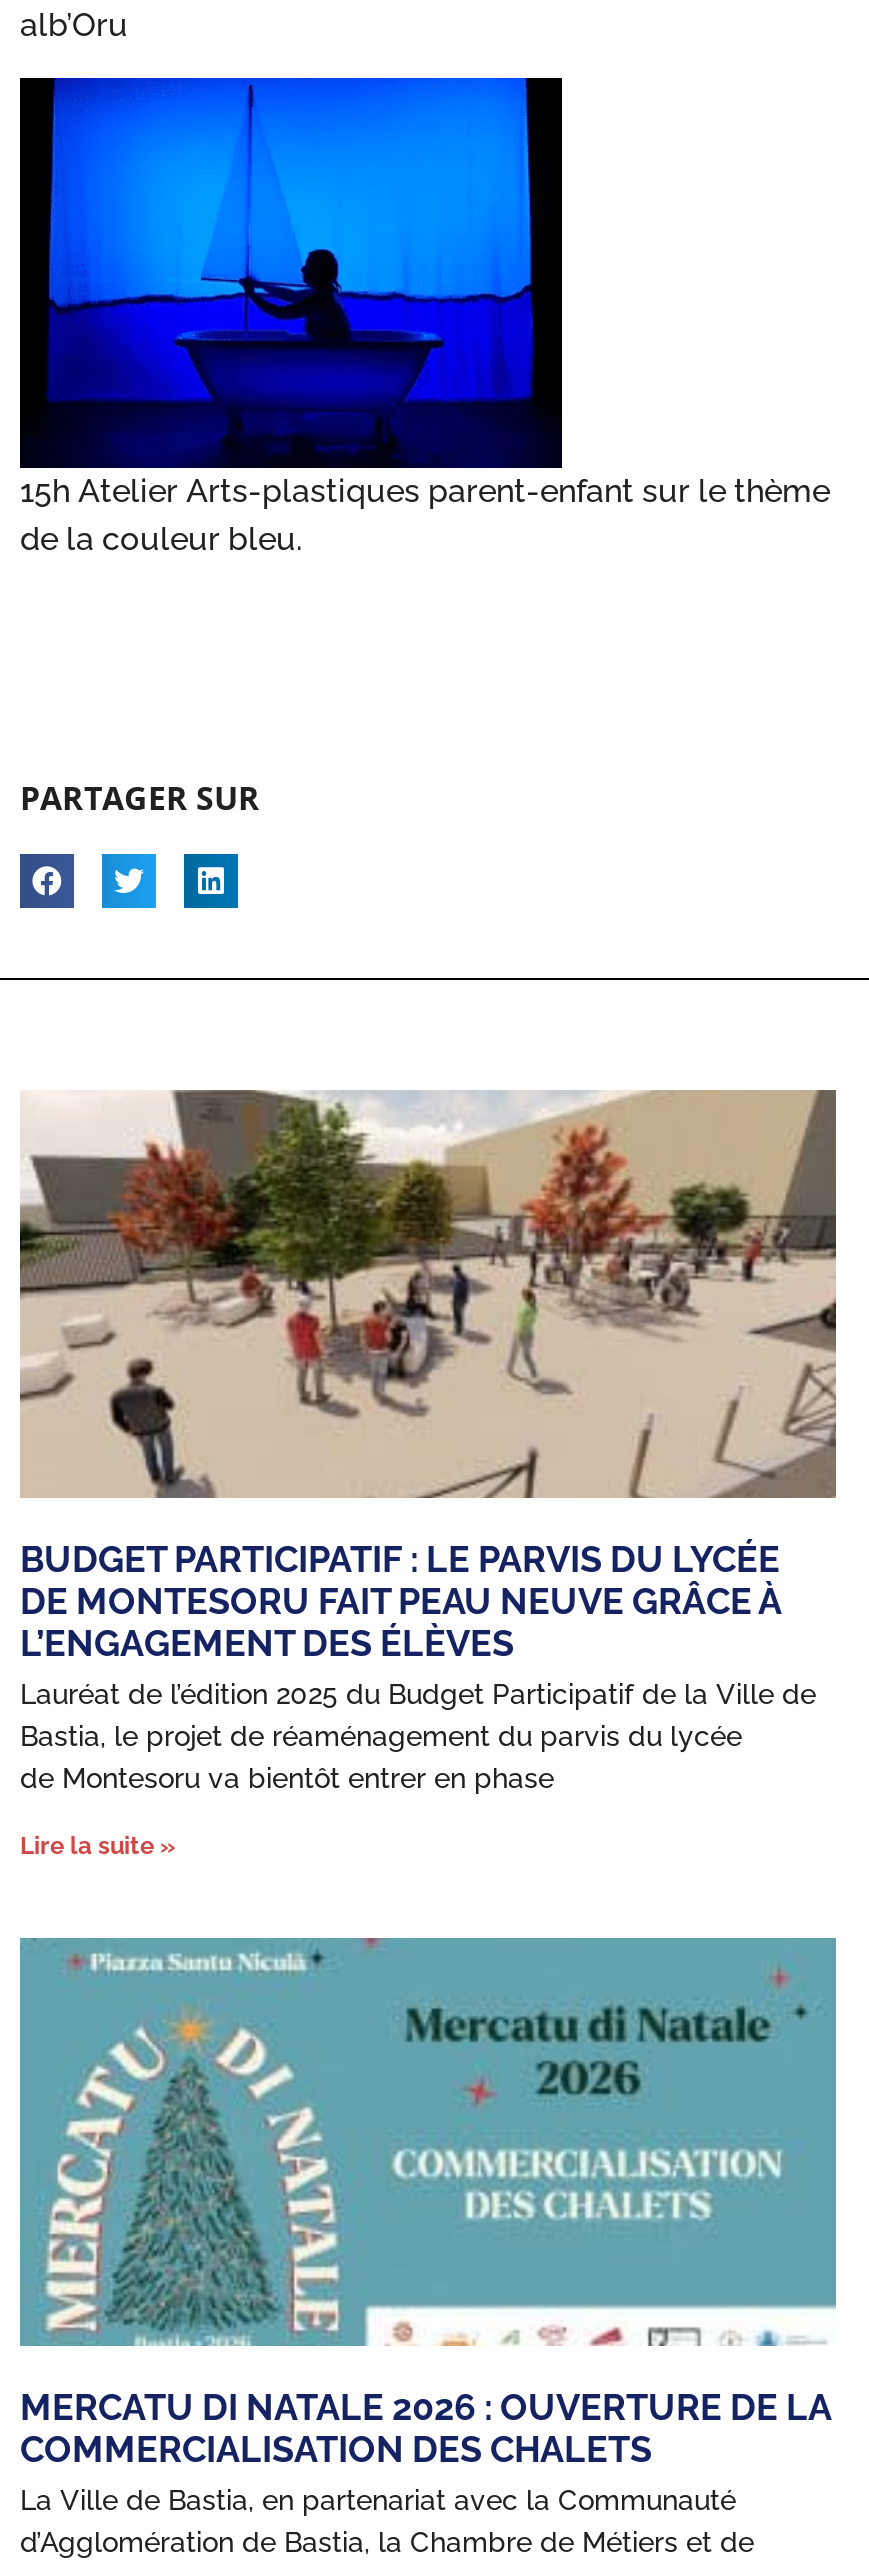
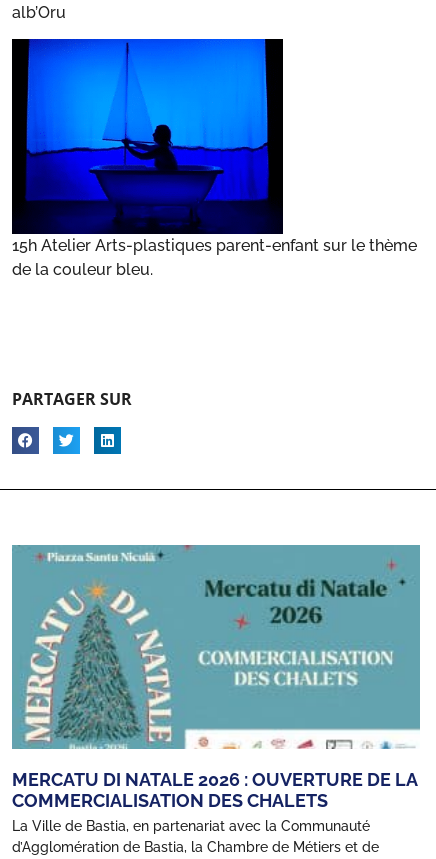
[18,1090,838,1859] [image] | BUDGET PARTICIPATIF : LE PARVIS DU LYCÉE | DE MONTESORU FAIT PEAU NEUVE GRÂCE À | L’ENGAGEMENT DES ÉLÈVES | Lauréat de l’édition 2025 du Budget Participatif de la Ville de | Bastia, le projet de réaménagement du parvis du lycée | de Montesoru va bientôt entrer en phase | Lire la suite » -> none

